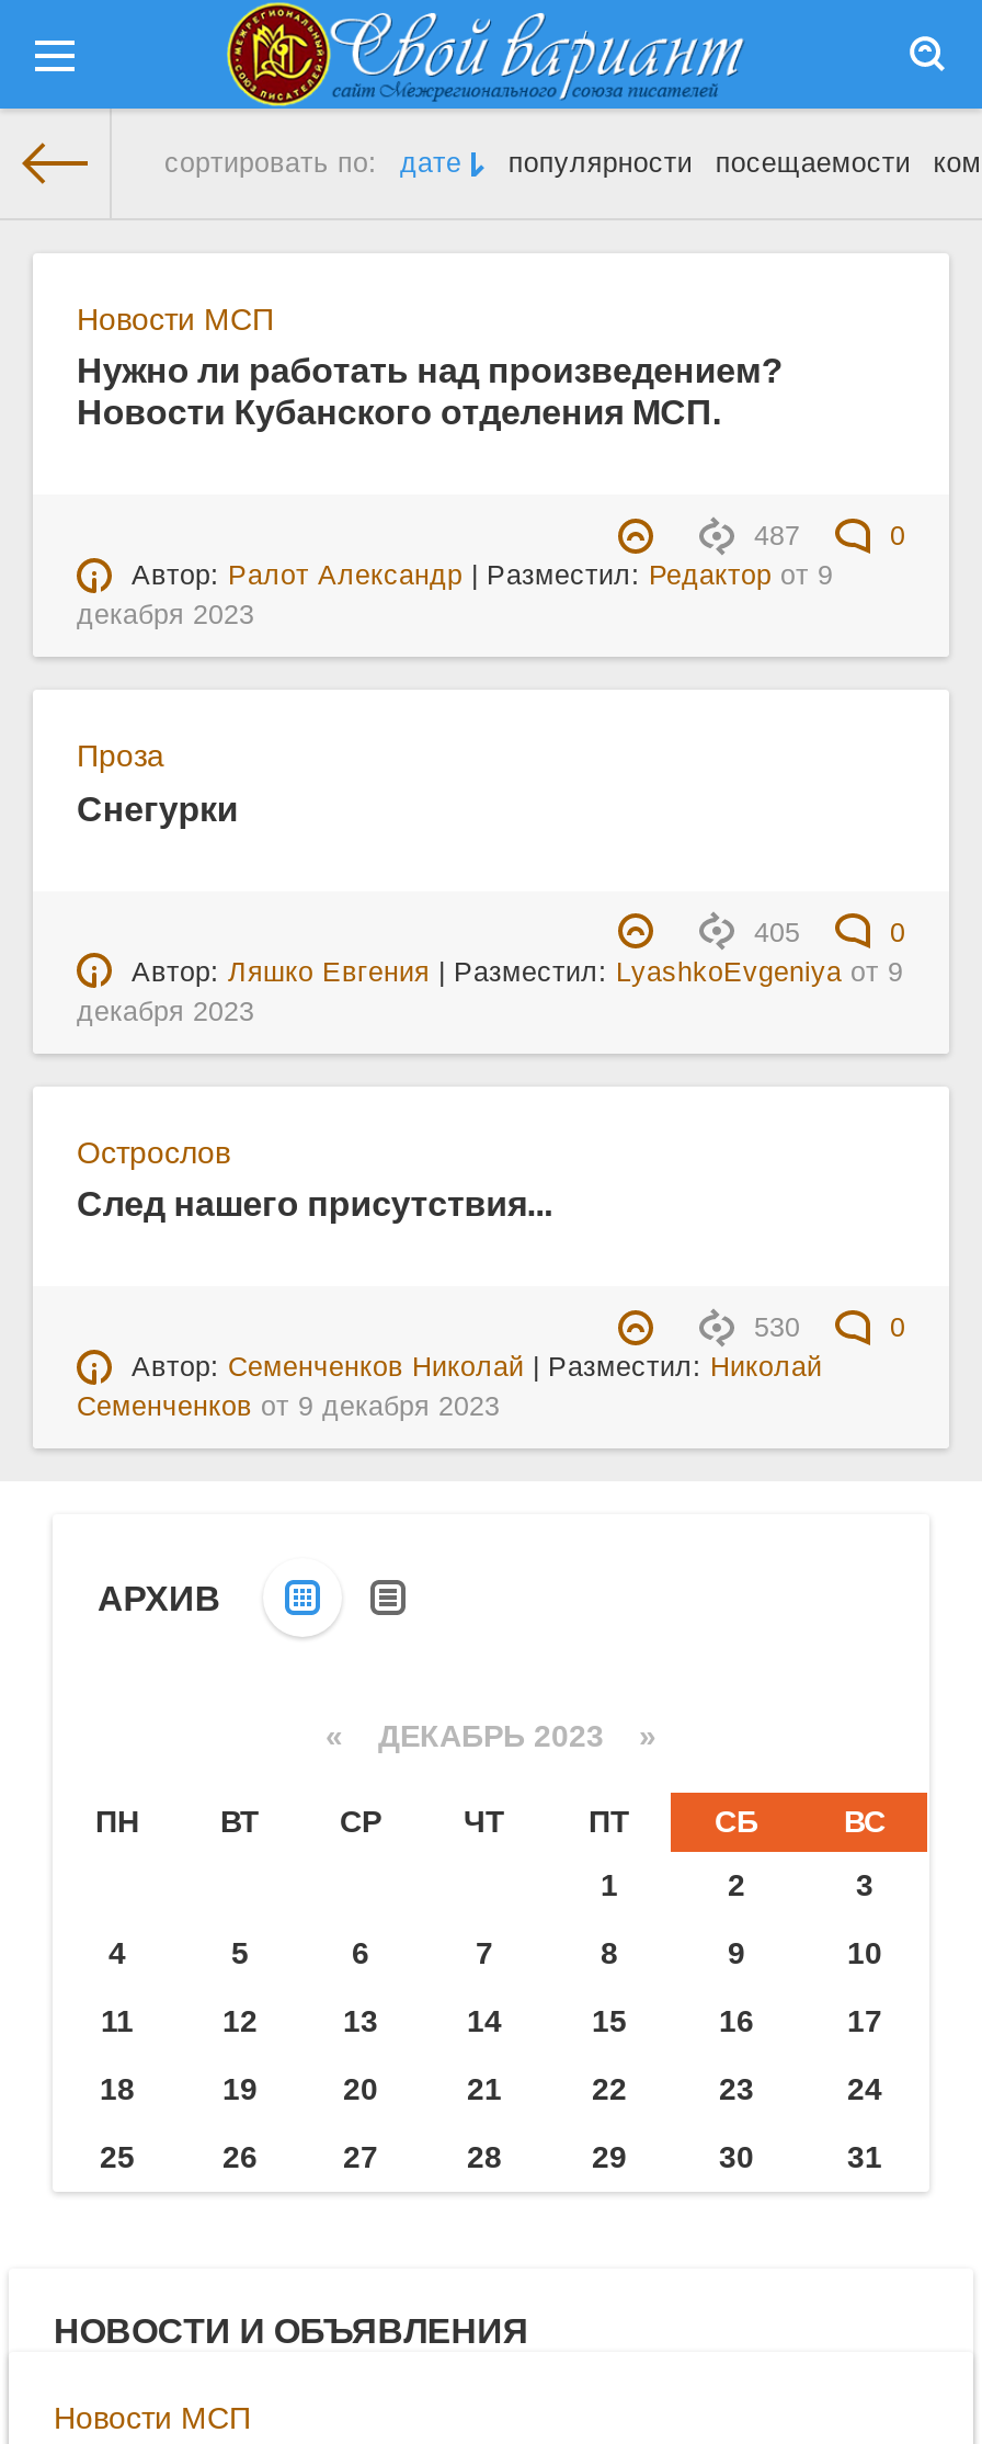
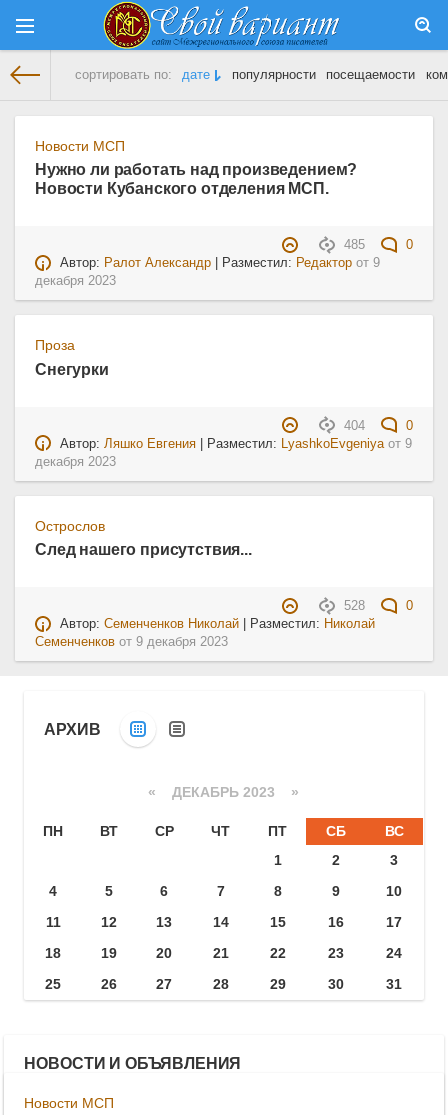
[745,522,800,552] 487 -> [340,238,365,252] 485
[745,918,800,948] 405 -> [340,419,365,433] 404
[745,1313,800,1344] 530 -> [340,599,365,613] 528

